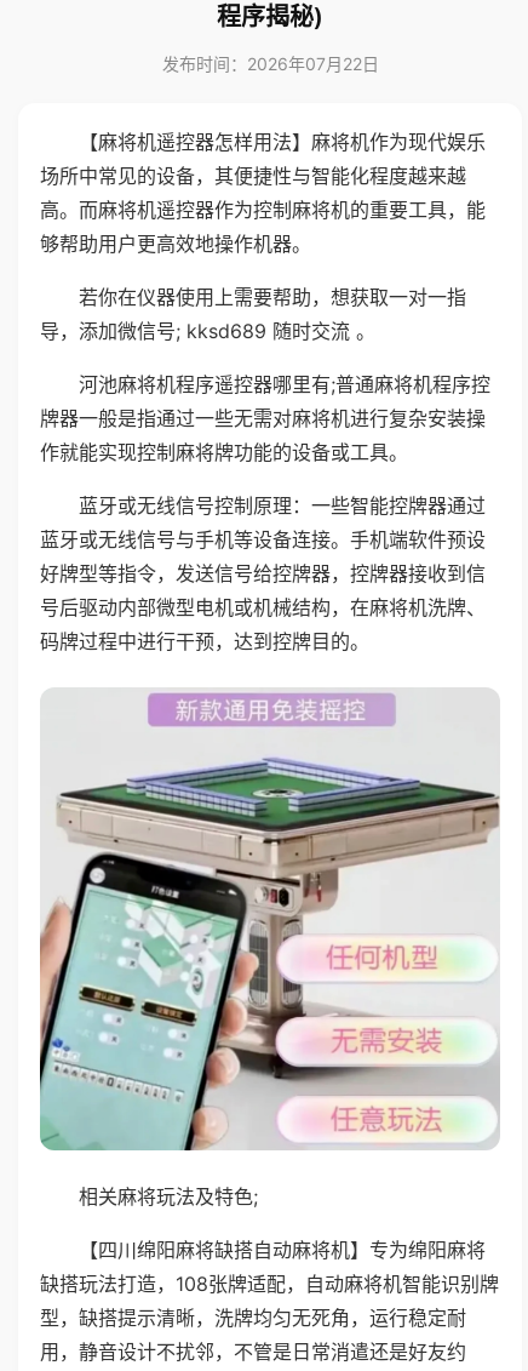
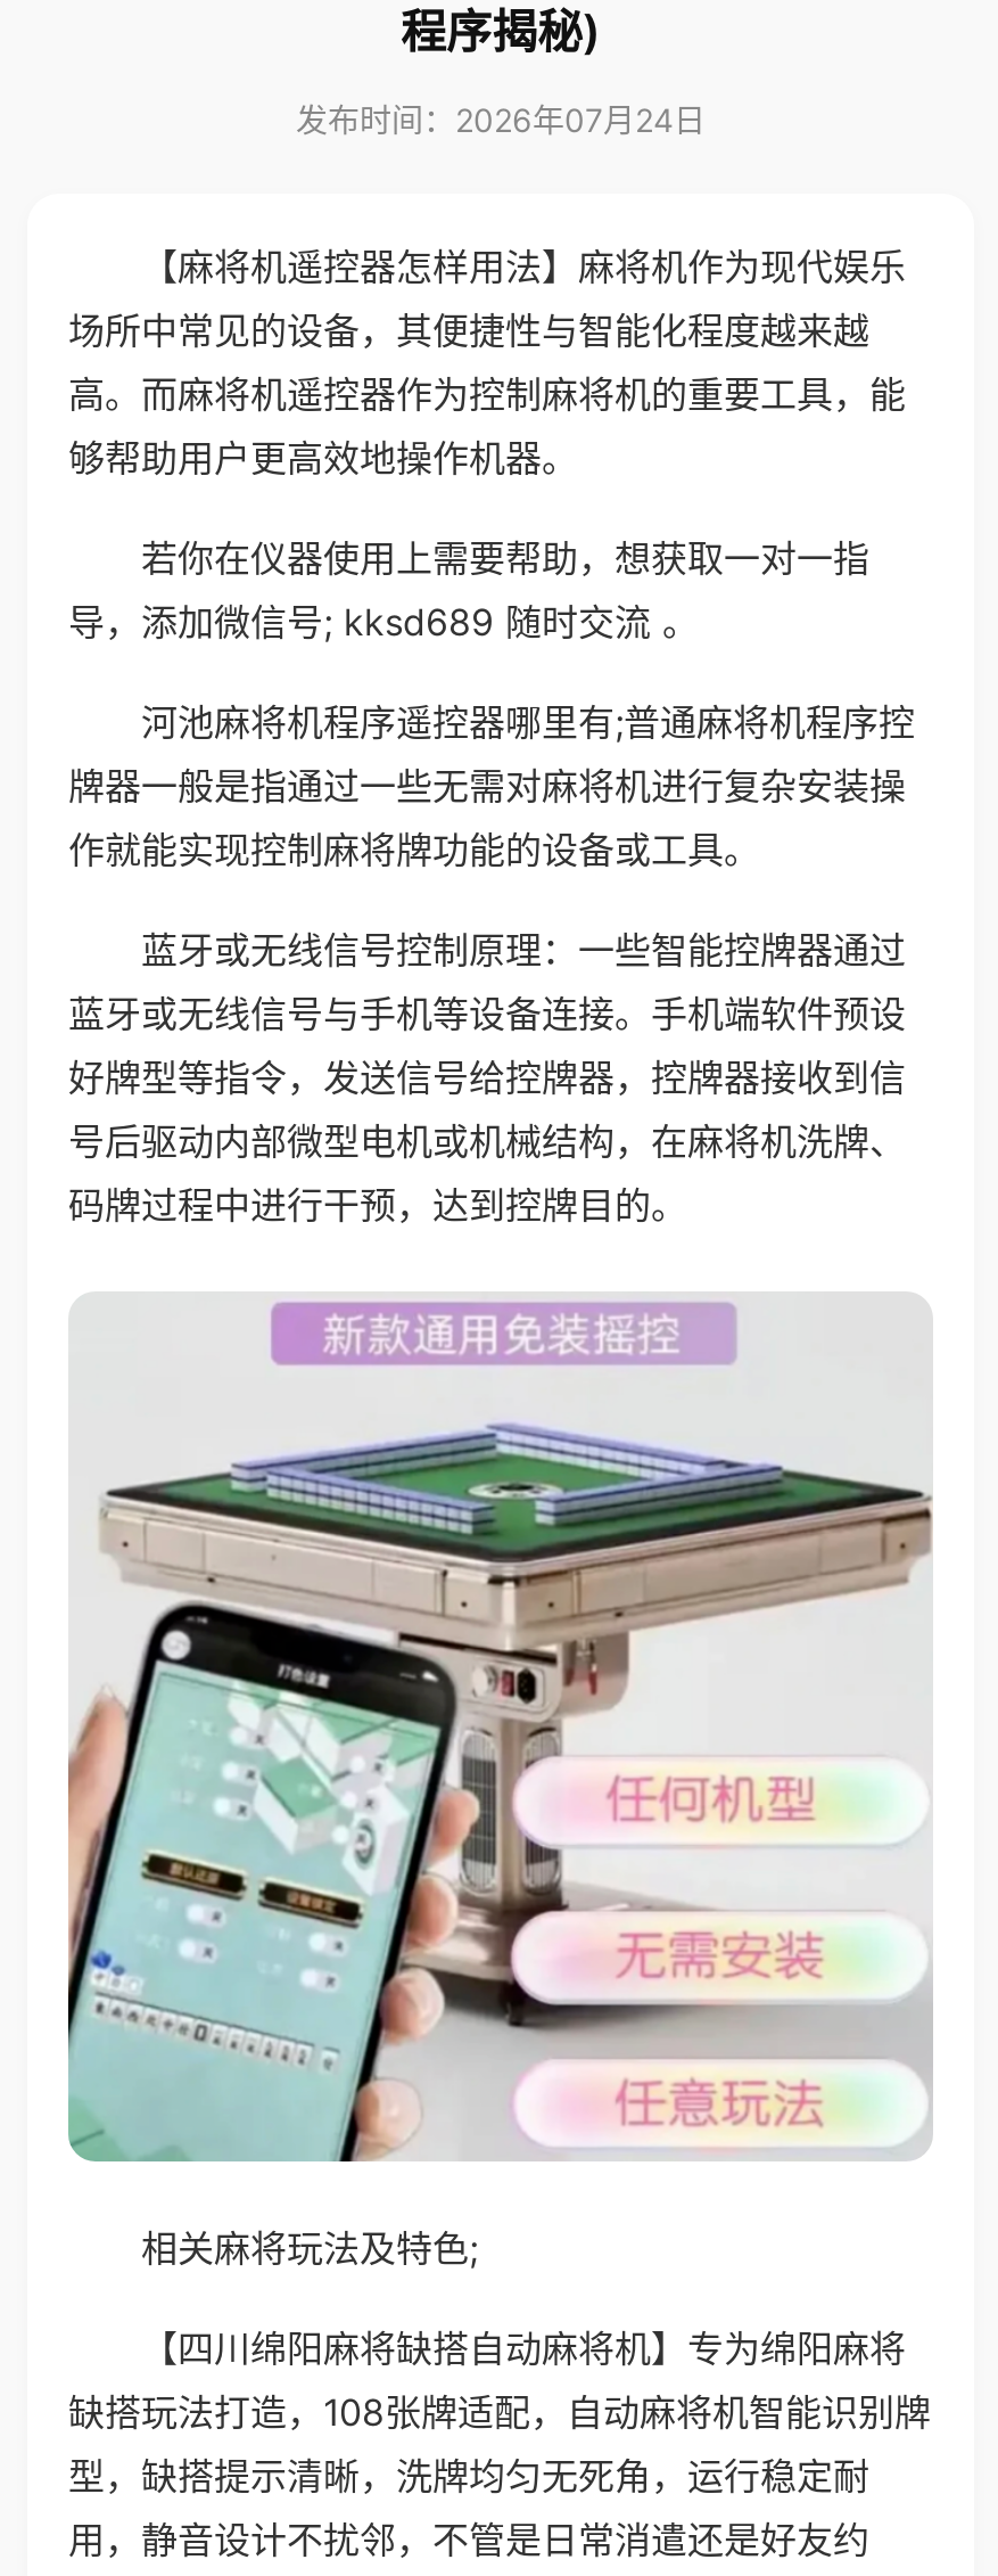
[162,53,378,74] 发布时间：2026年07月22日 -> [296,100,706,139] 发布时间：2026年07月24日

